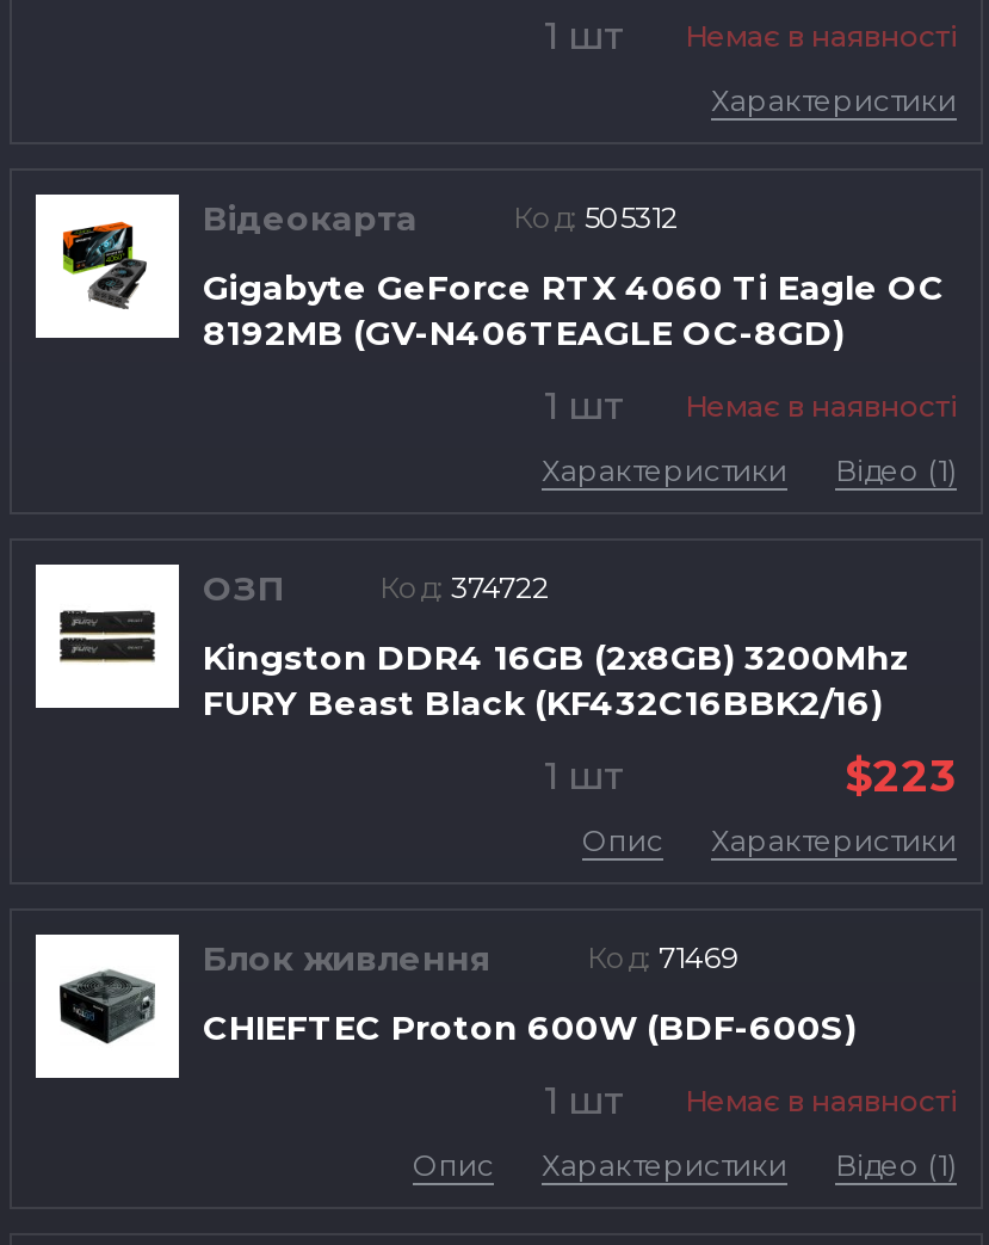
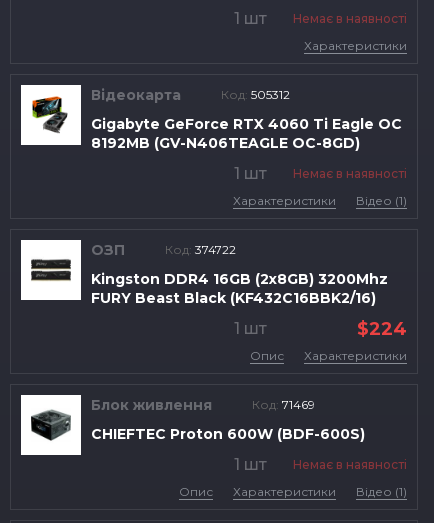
[845,751,957,803] $223 -> [357,318,407,340] $224

